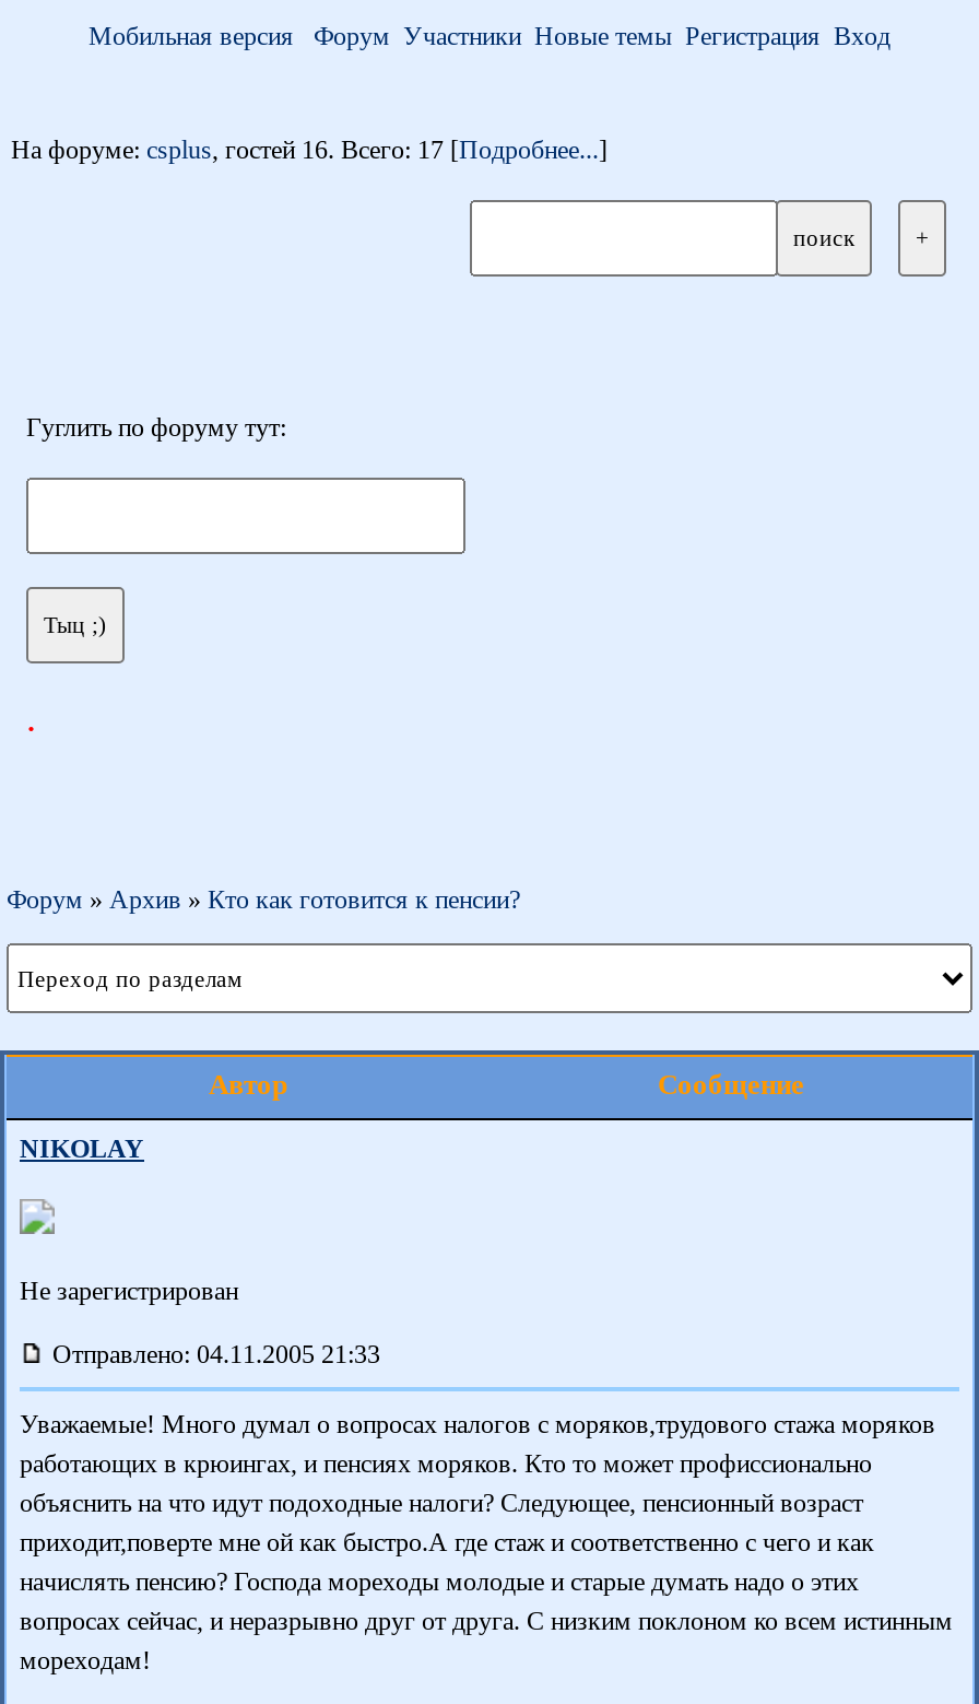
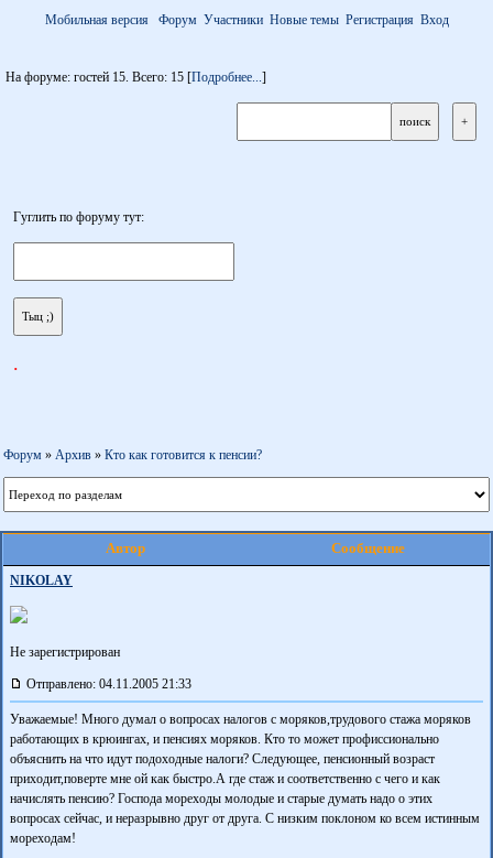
[11,134,608,165] На форуме: csplus, гостей 16. Всего: 17 [Подробнее...] -> [6,69,266,85] На форуме: гостей 15. Всего: 15 [Подробнее...]

